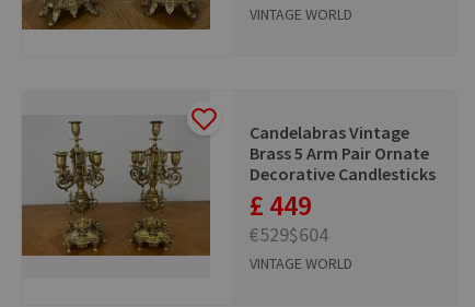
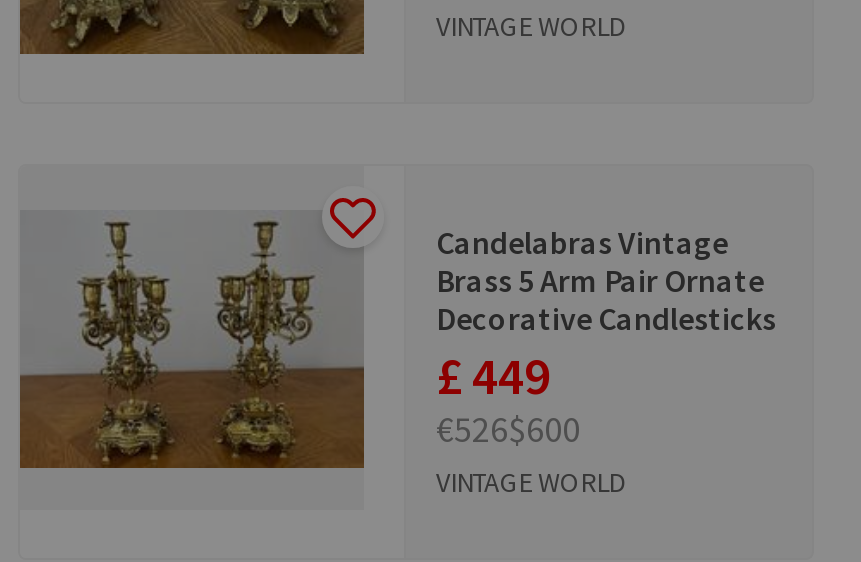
[250,222,328,247] €529$604 -> [436,406,580,452] €526$600

